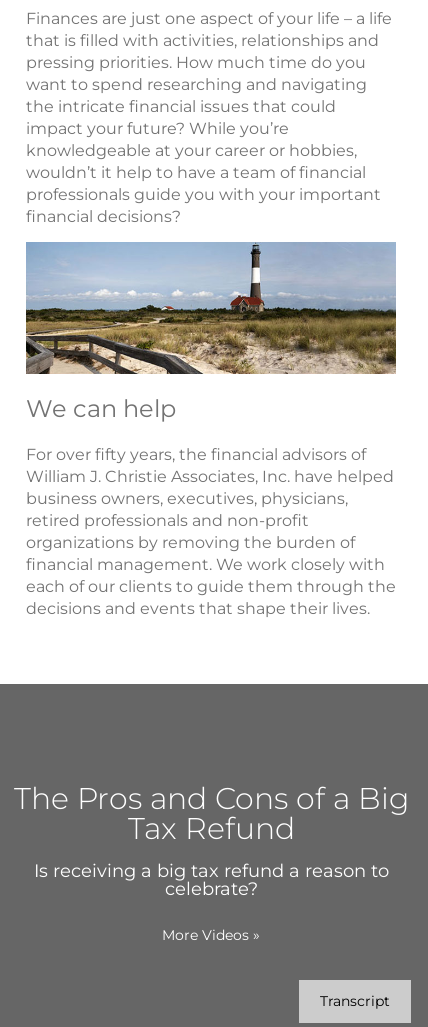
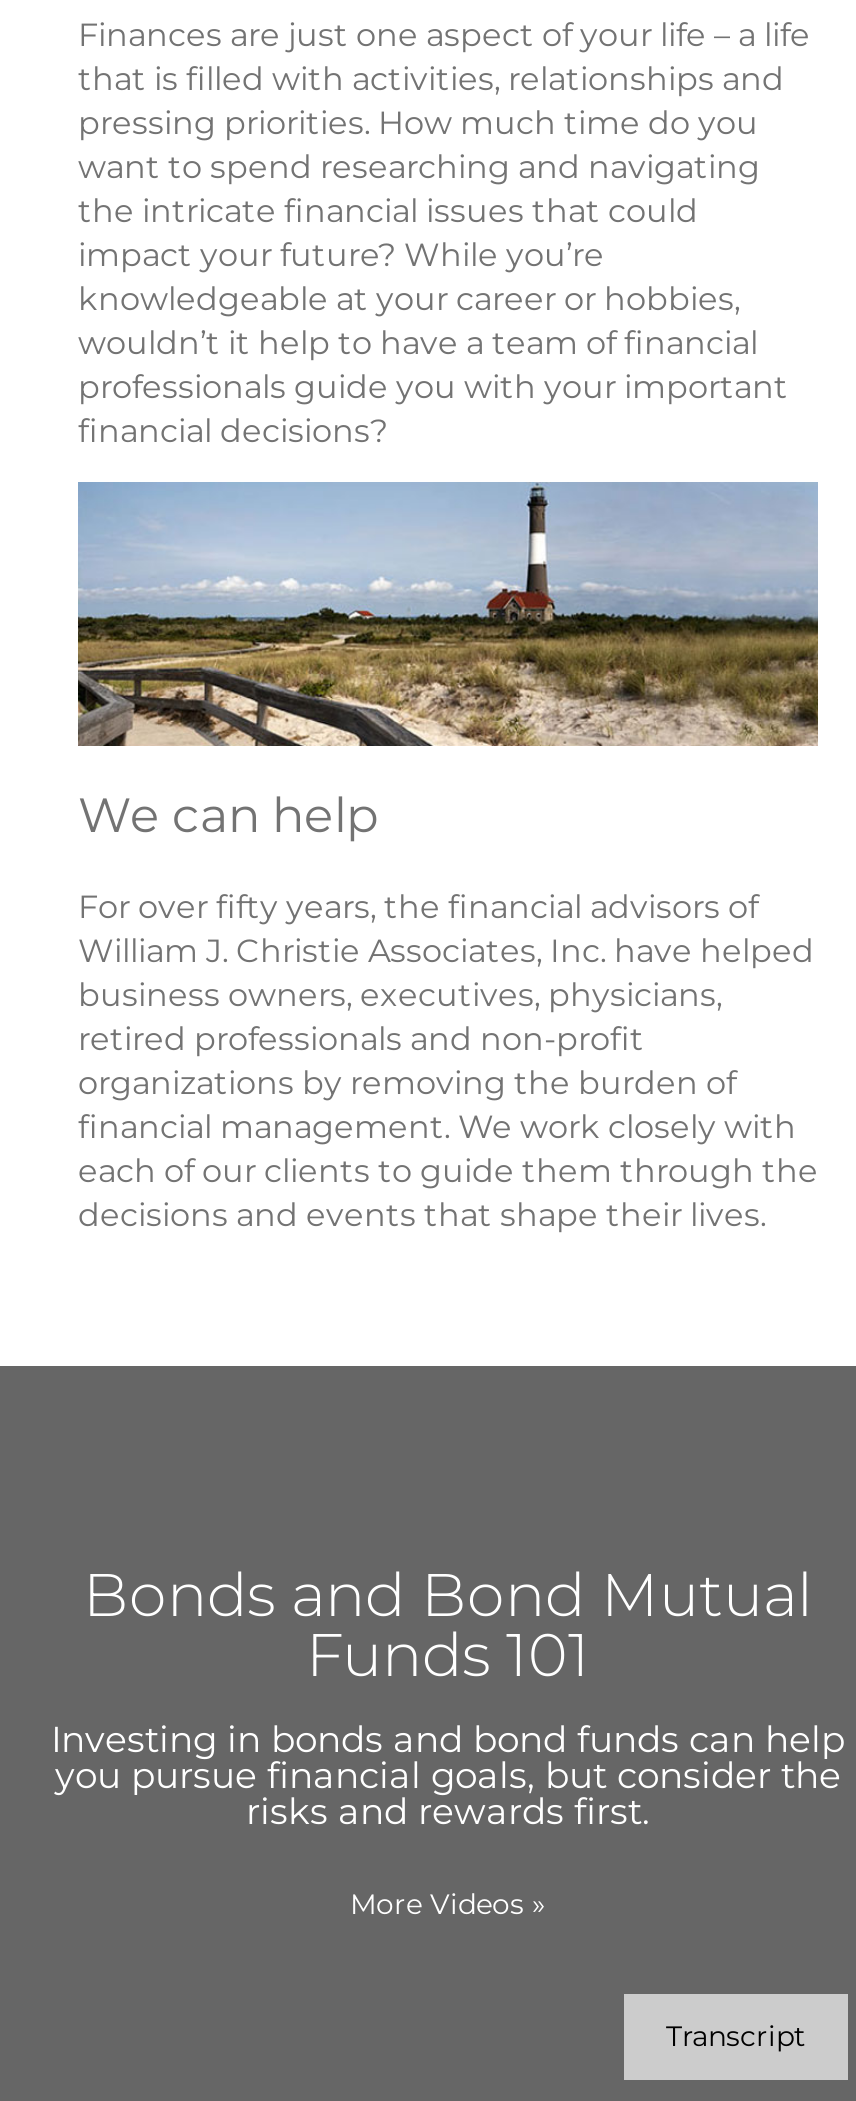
[13,780,408,900] The Pros and Cons of a Big | Tax Refund | Is receiving a big tax refund a reason to | celebrate? -> [51,1558,845,1834] Bonds and Bond Mutual | Funds 101 | Investing in bonds and bond funds can help | you pursue financial goals, but consider the | risks and rewards first.

